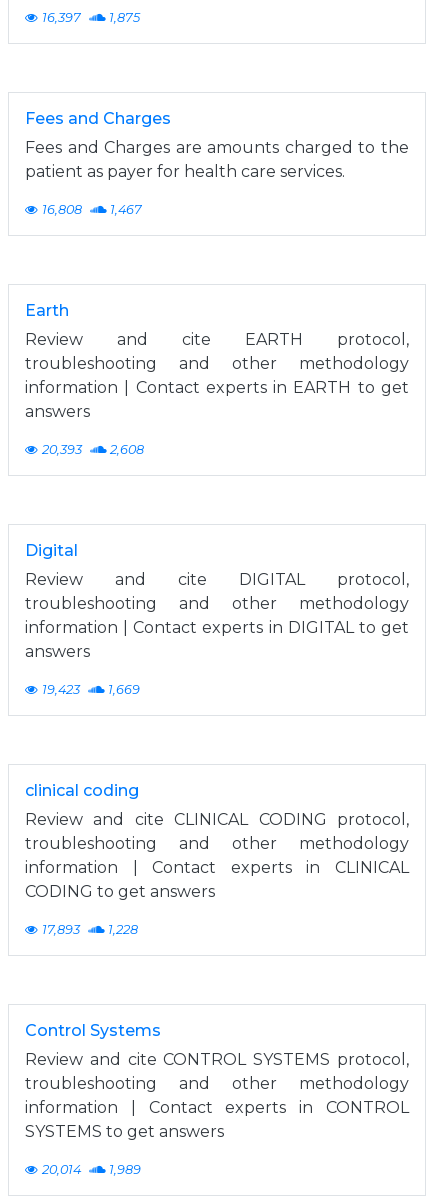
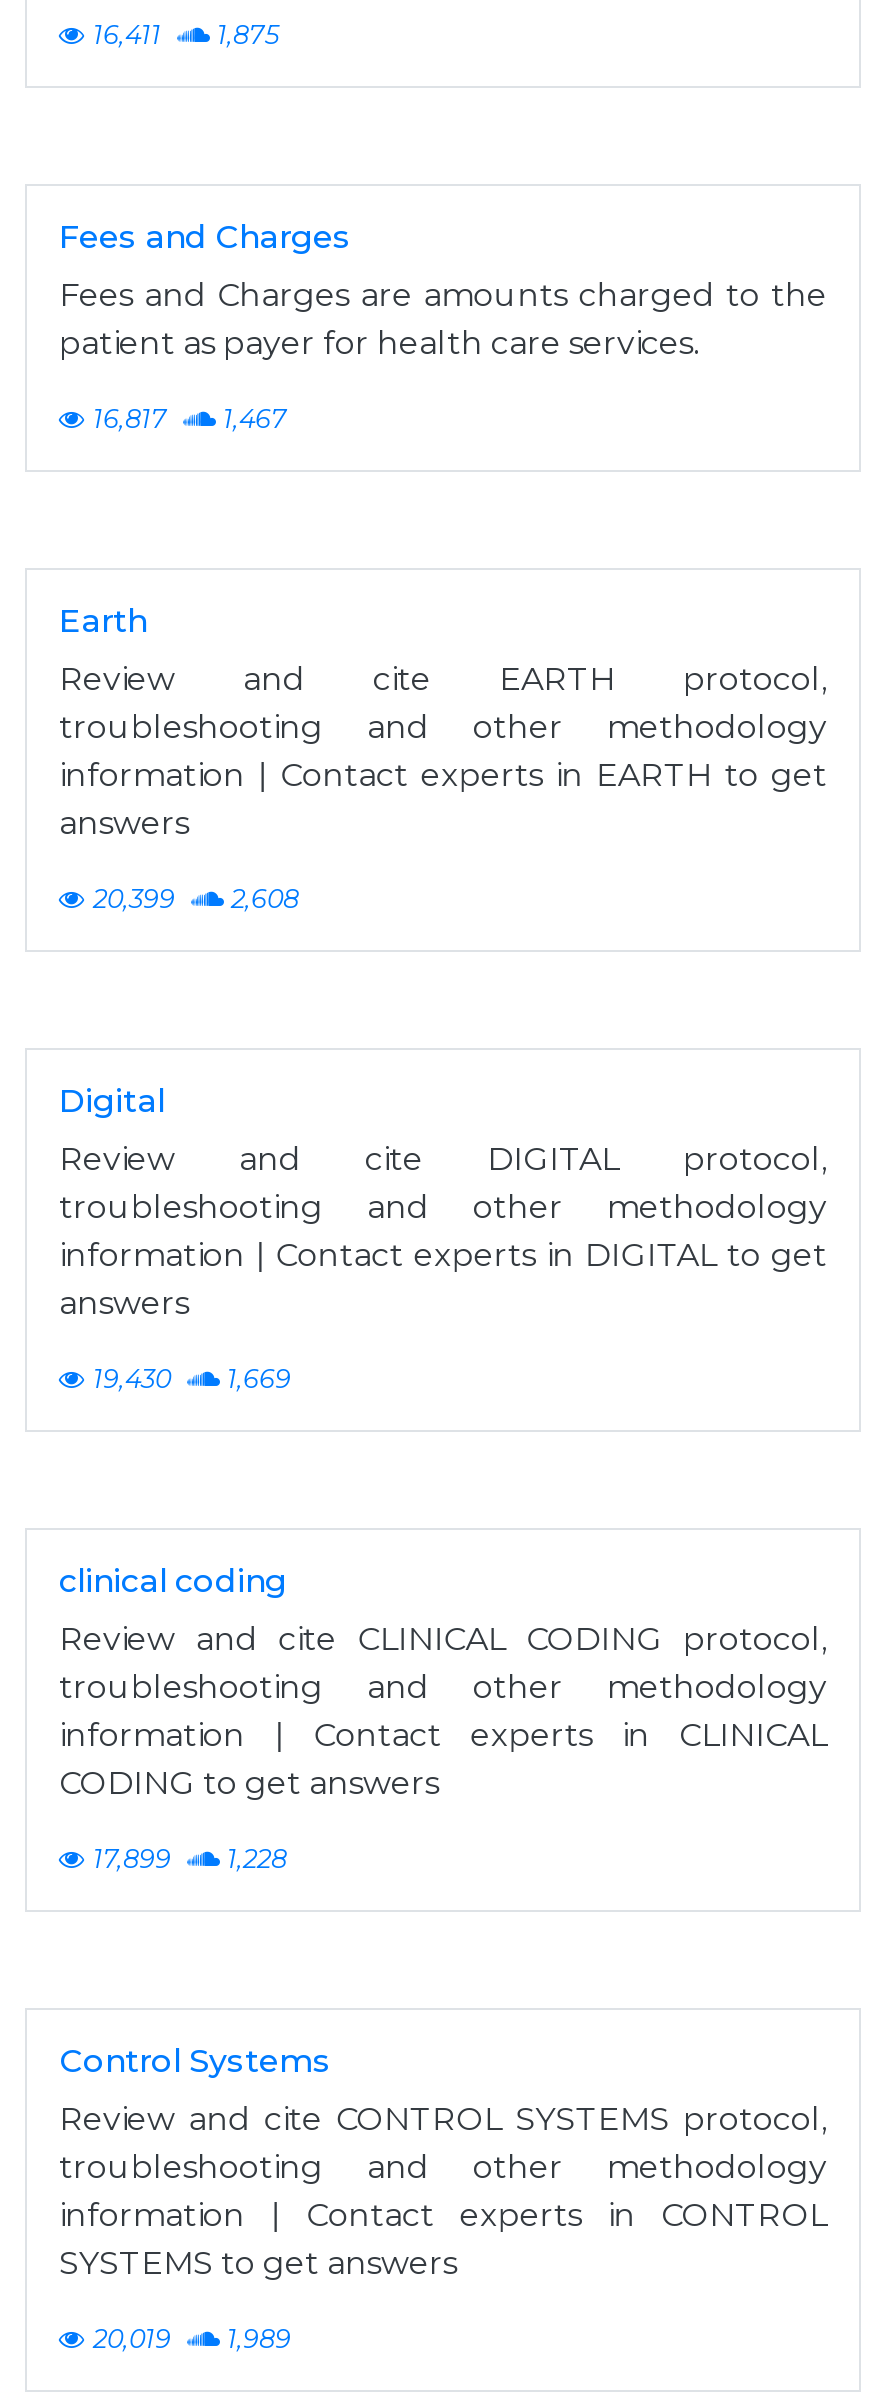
[42,10,140,25] 16,397 1,875 -> [93,19,279,49] 16,411 1,875
[42,202,142,217] 16,808 1,467 -> [93,403,287,433] 16,817 1,467
[42,442,144,457] 20,393 2,608 -> [93,883,299,913] 20,399 2,608
[42,682,140,697] 19,423 1,669 -> [93,1363,291,1393] 19,430 1,669
[42,922,138,937] 17,893 1,228 -> [93,1843,287,1873] 17,899 1,228
[42,1162,141,1177] 20,014 1,989 -> [93,2323,291,2353] 20,019 1,989

